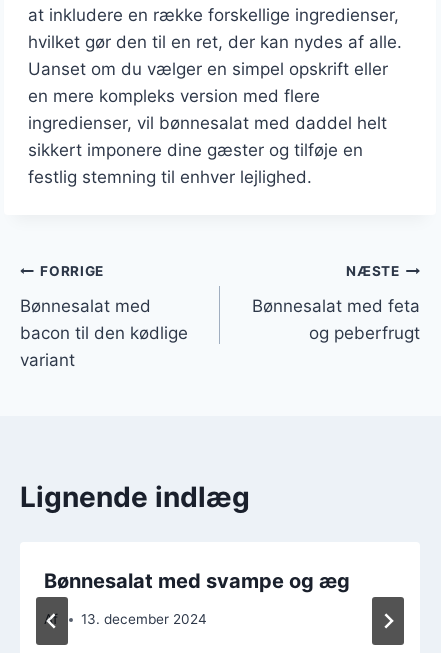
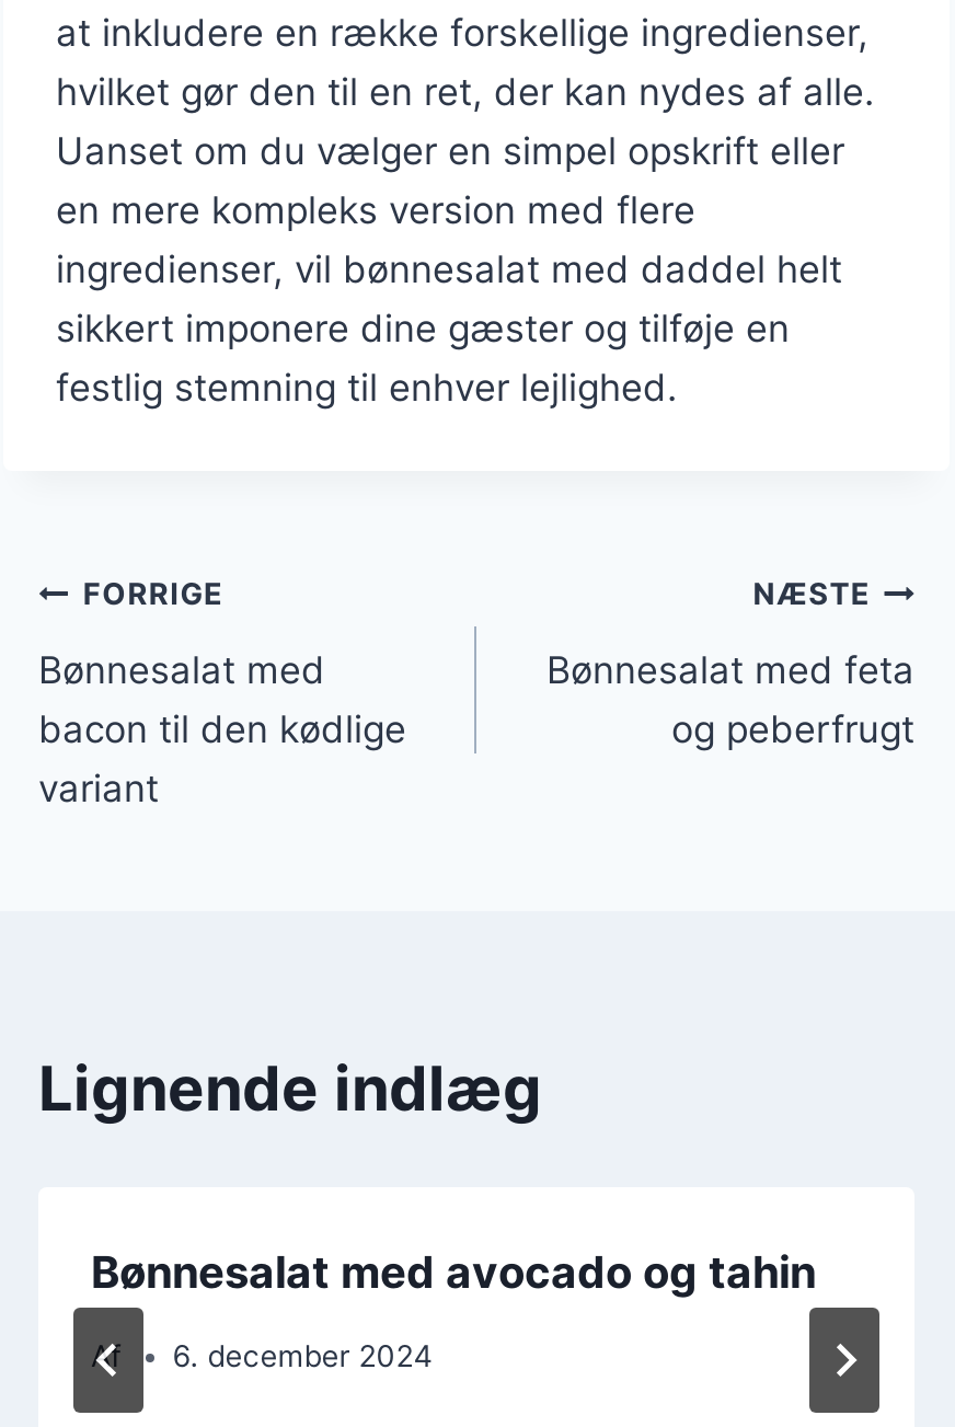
[44,568,350,592] Bønnesalat med svampe og æg -> [91,1245,816,1298] Bønnesalat med avocado og tahin
[81,611,207,627] 13. december 2024 -> [172,1339,433,1374] 6. december 2024

